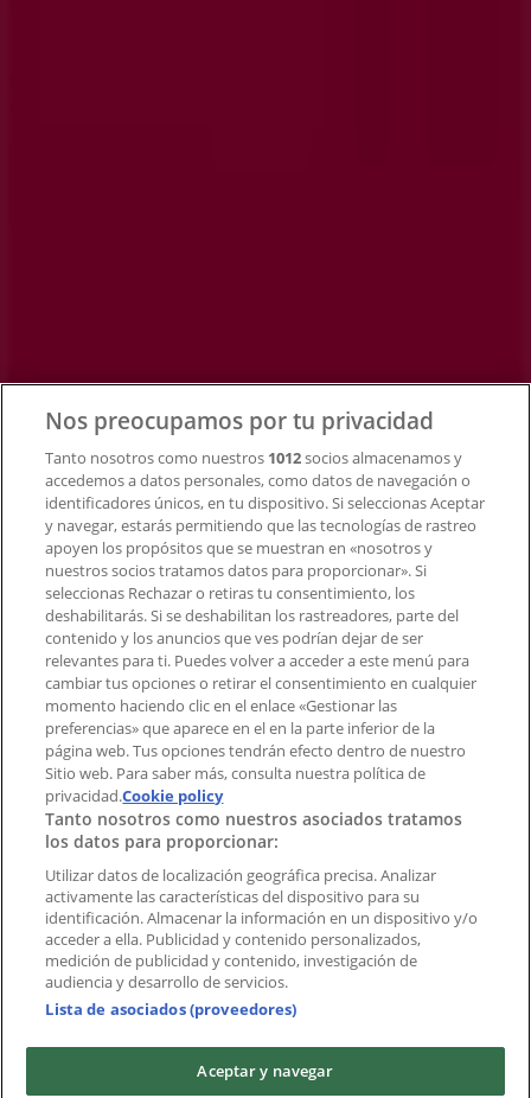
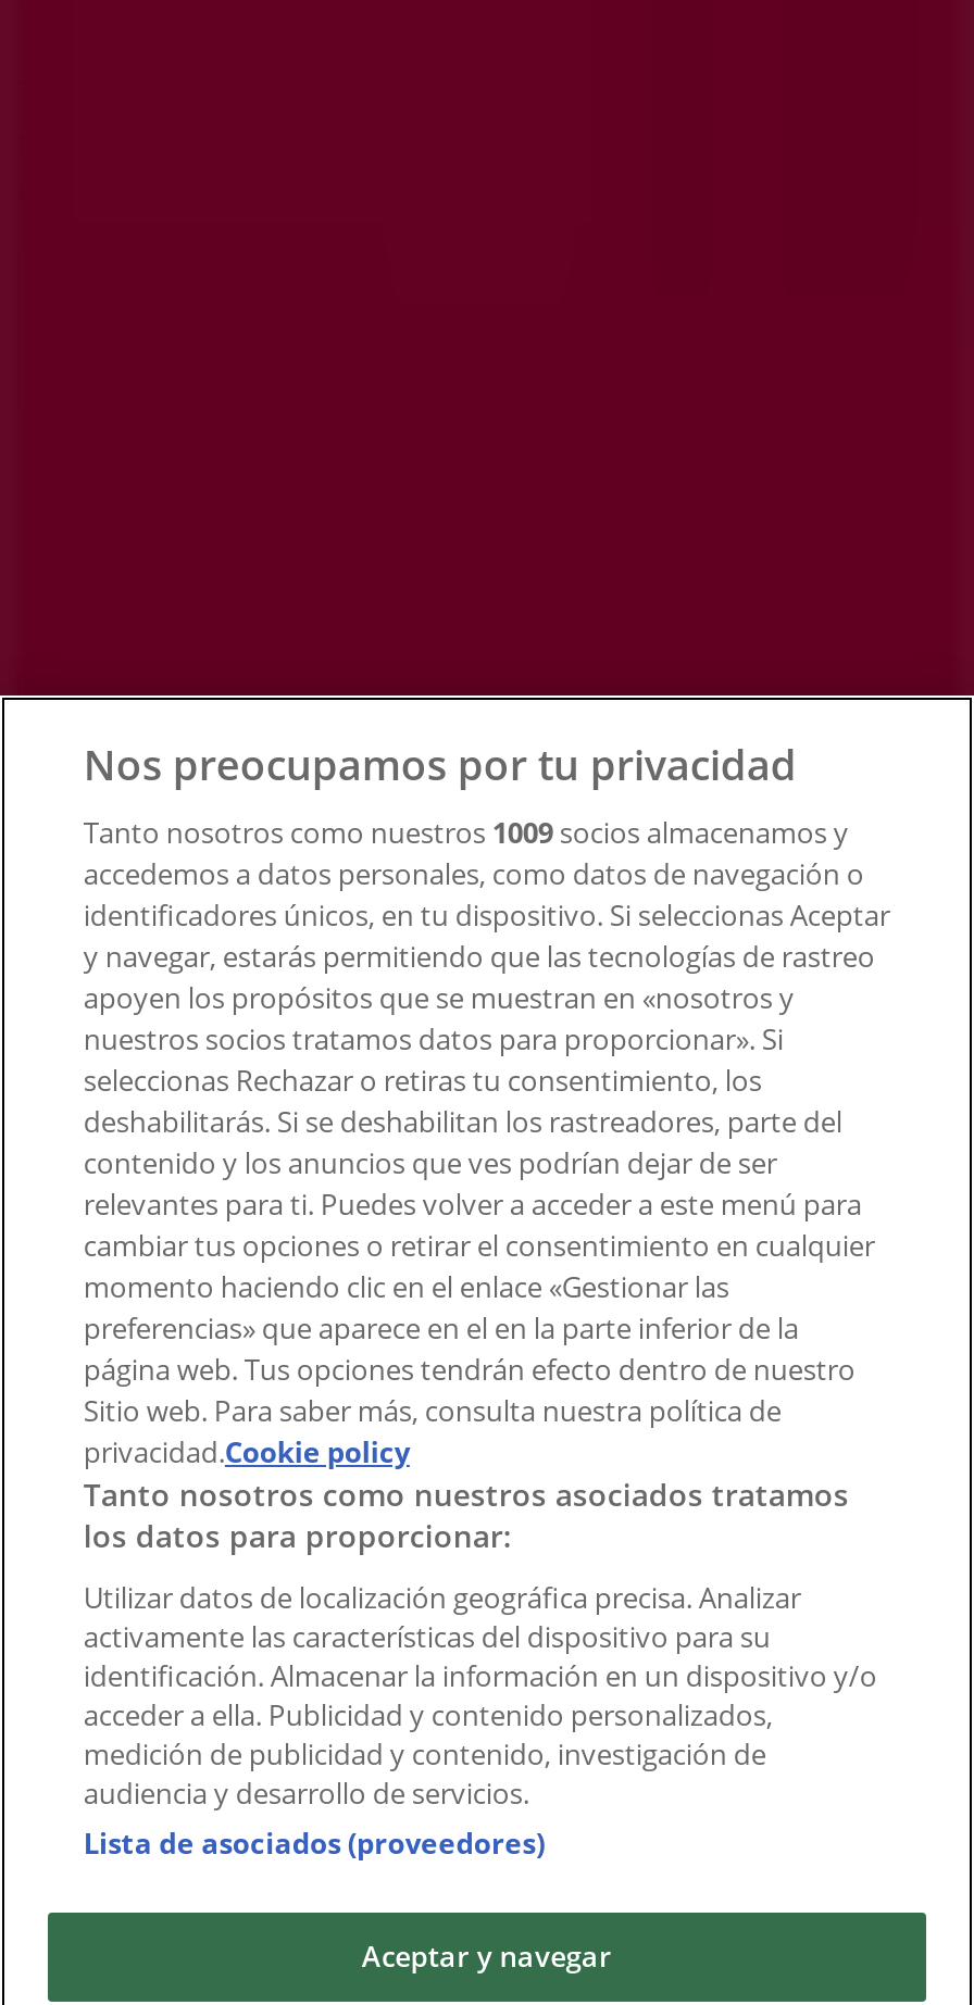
[46,447,463,468] Tanto nosotros como nuestros 1012 socios almacenamos y -> [83,813,849,852] Tanto nosotros como nuestros 1009 socios almacenamos y

